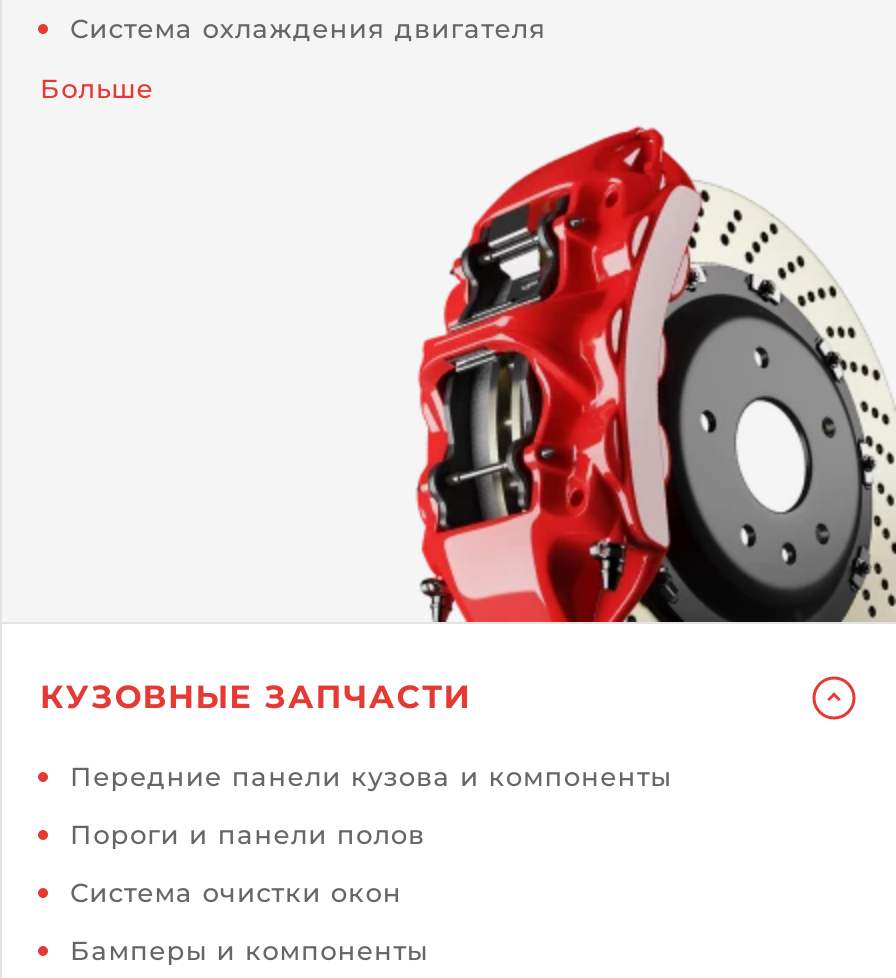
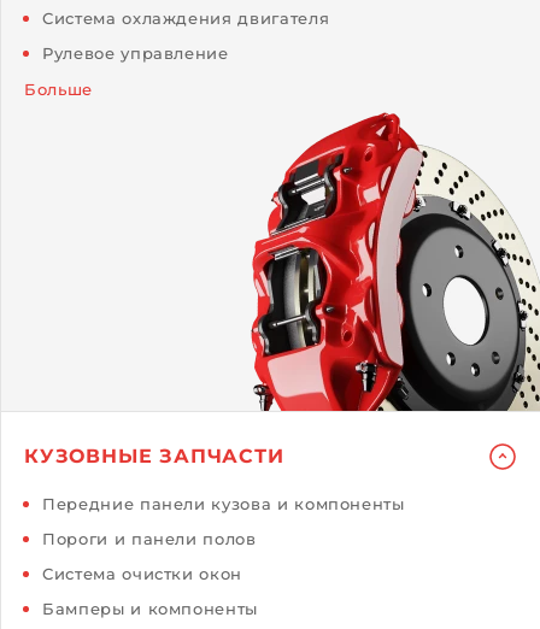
none -> [42,44,229,63] Рулевое управление

